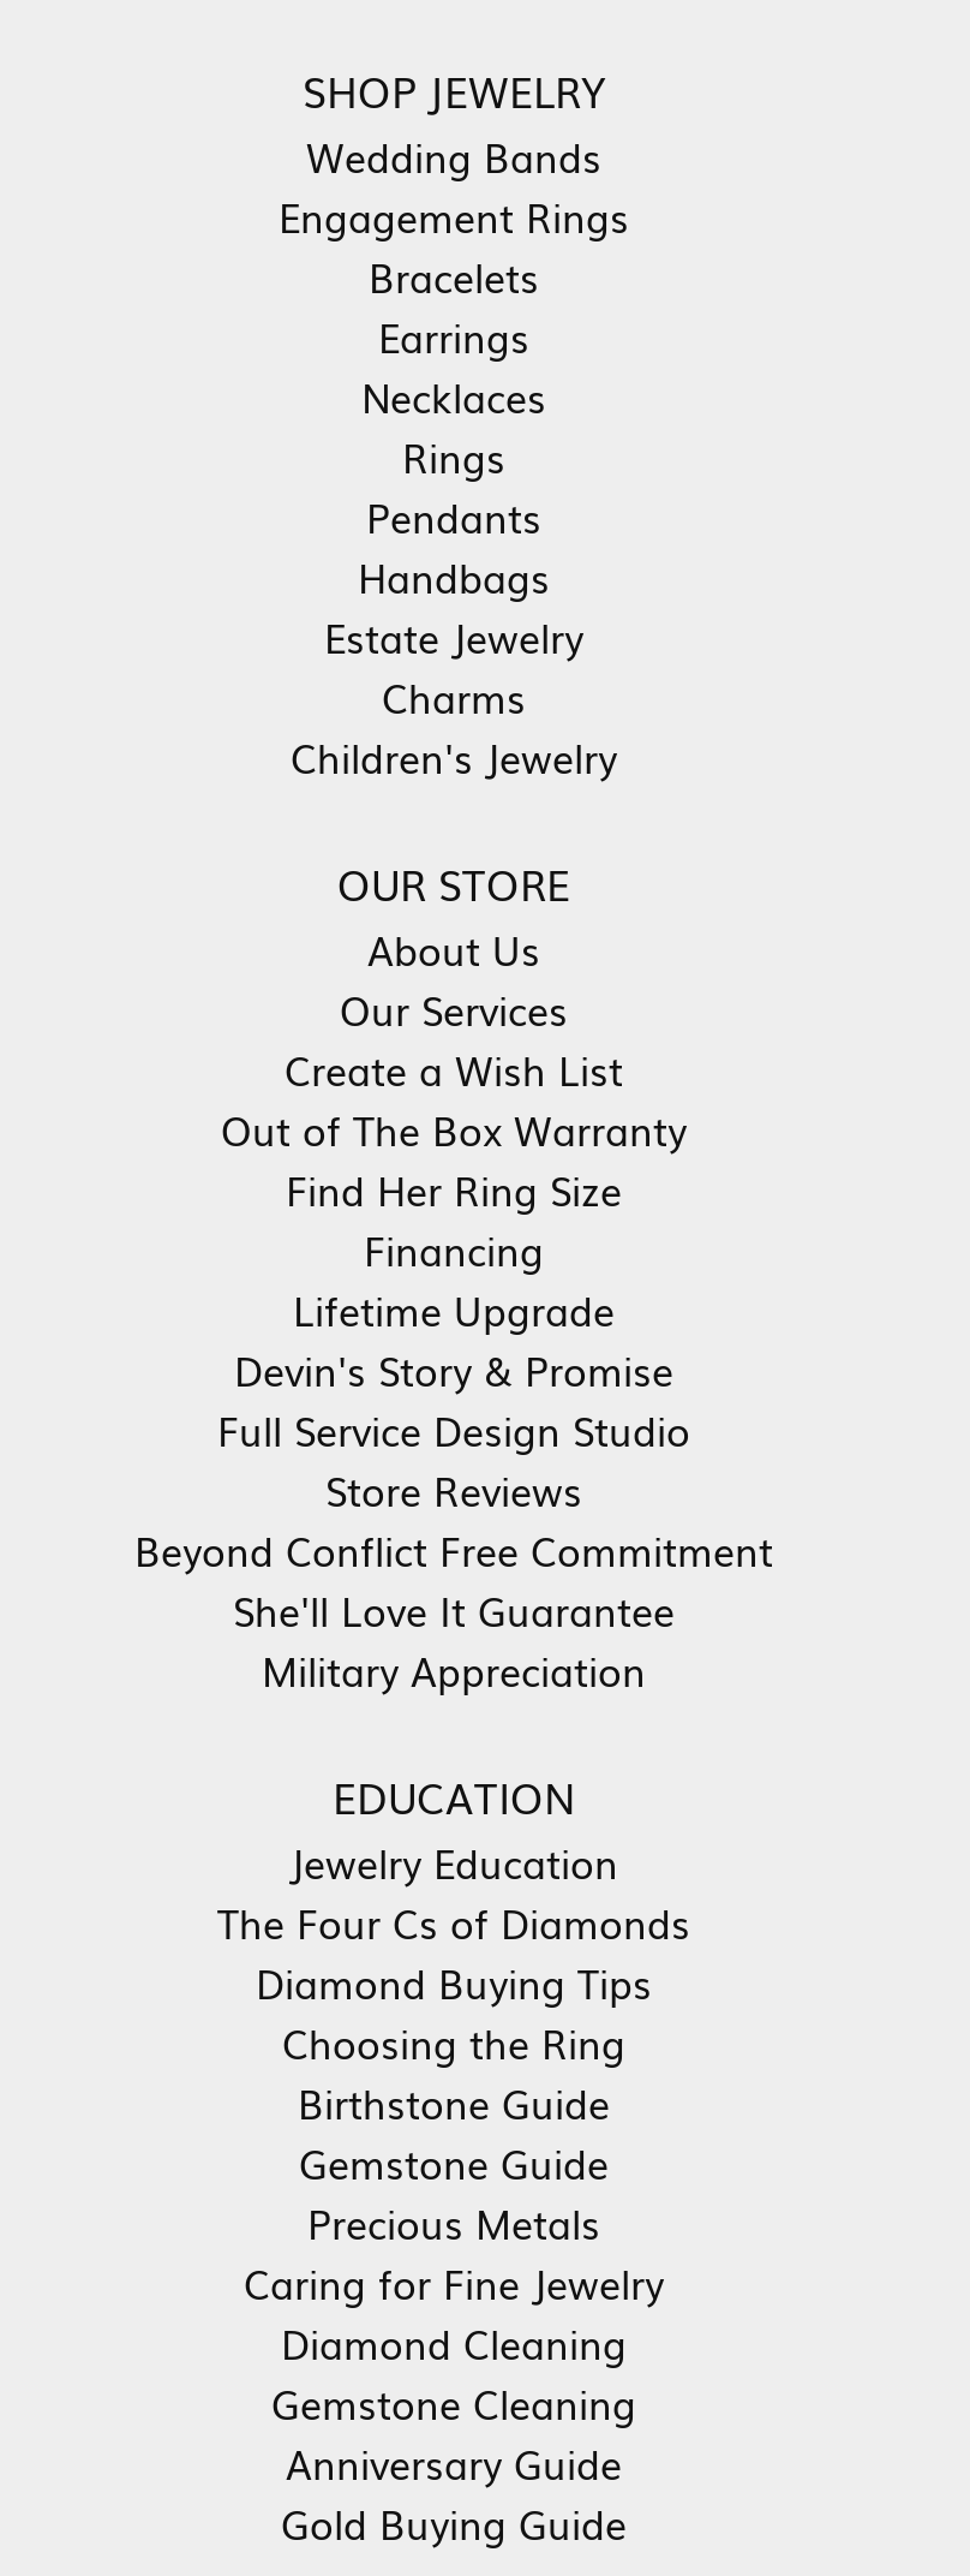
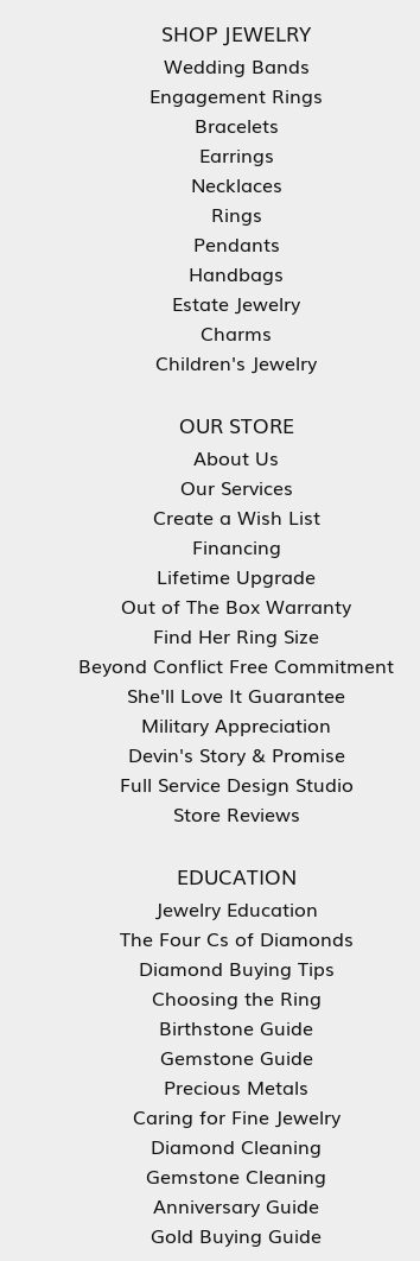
moved [221,1101,687,1219] -> [121,592,351,650]: Out of The Box Warranty | Find Her Ring Size
moved [293,1221,615,1339] -> [157,532,316,590]: Financing | Lifetime Upgrade
moved [217,1341,690,1519] -> [119,740,353,828]: Devin's Story & Promise | Full Service Design Studio | Store Reviews
moved [134,1522,773,1699] -> [78,651,394,739]: Beyond Conflict Free Commitment | She'll Love It Guarantee | Military Appreciation

